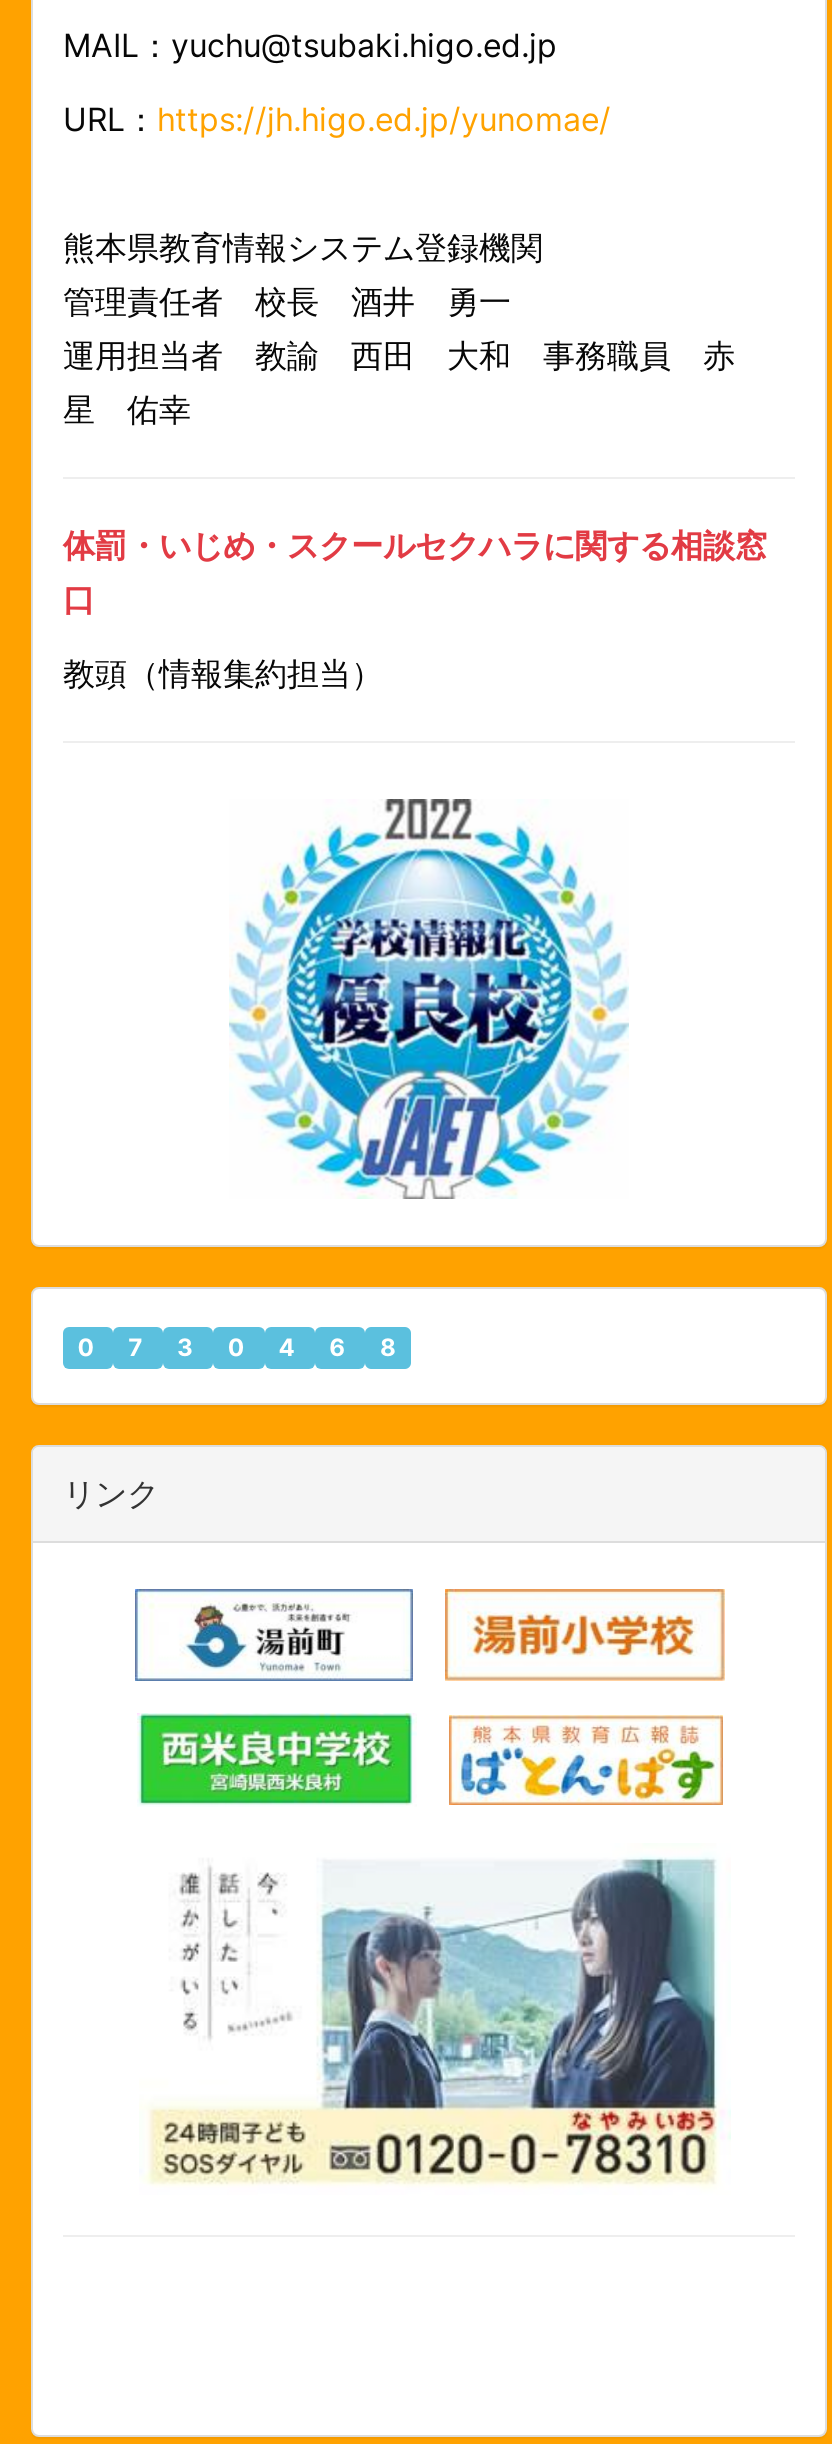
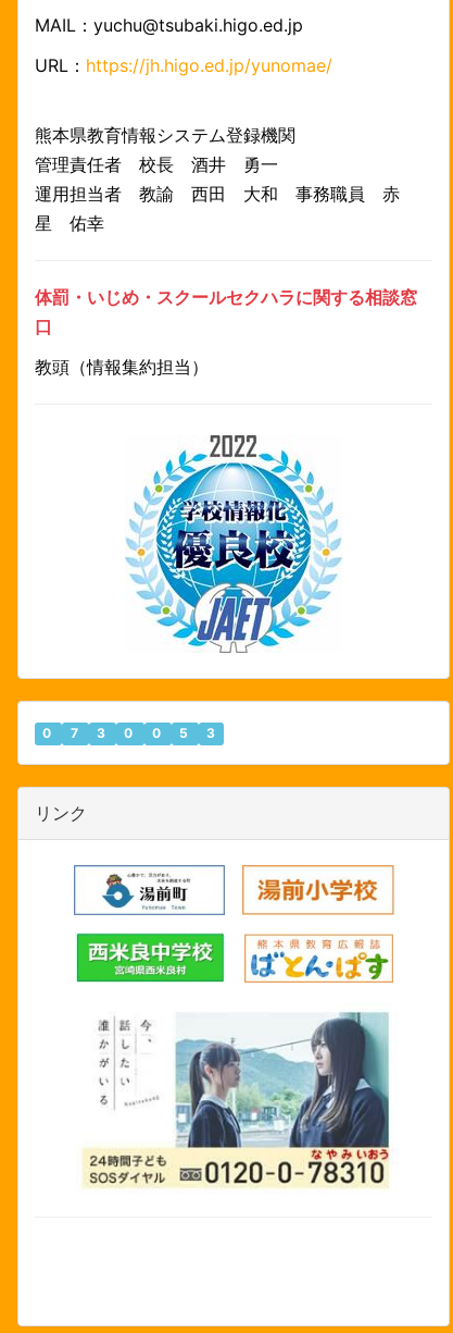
[278,1333,300,1363] 4 -> [152,726,164,742] 0
[329,1333,351,1363] 6 -> [179,726,191,742] 5
[380,1333,396,1363] 8 -> [207,726,216,742] 3

